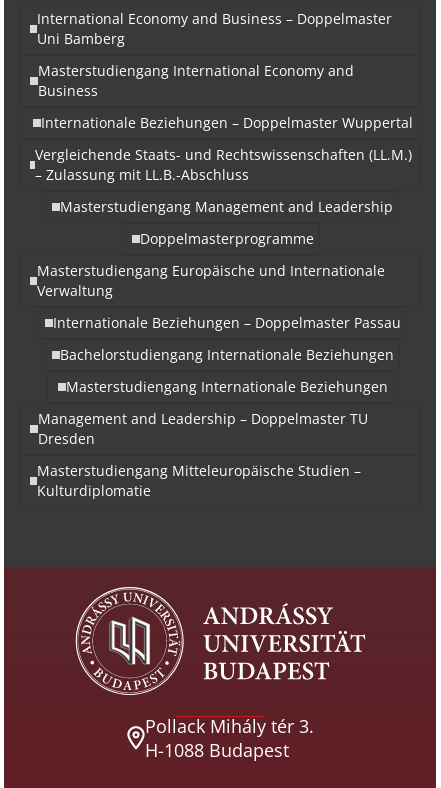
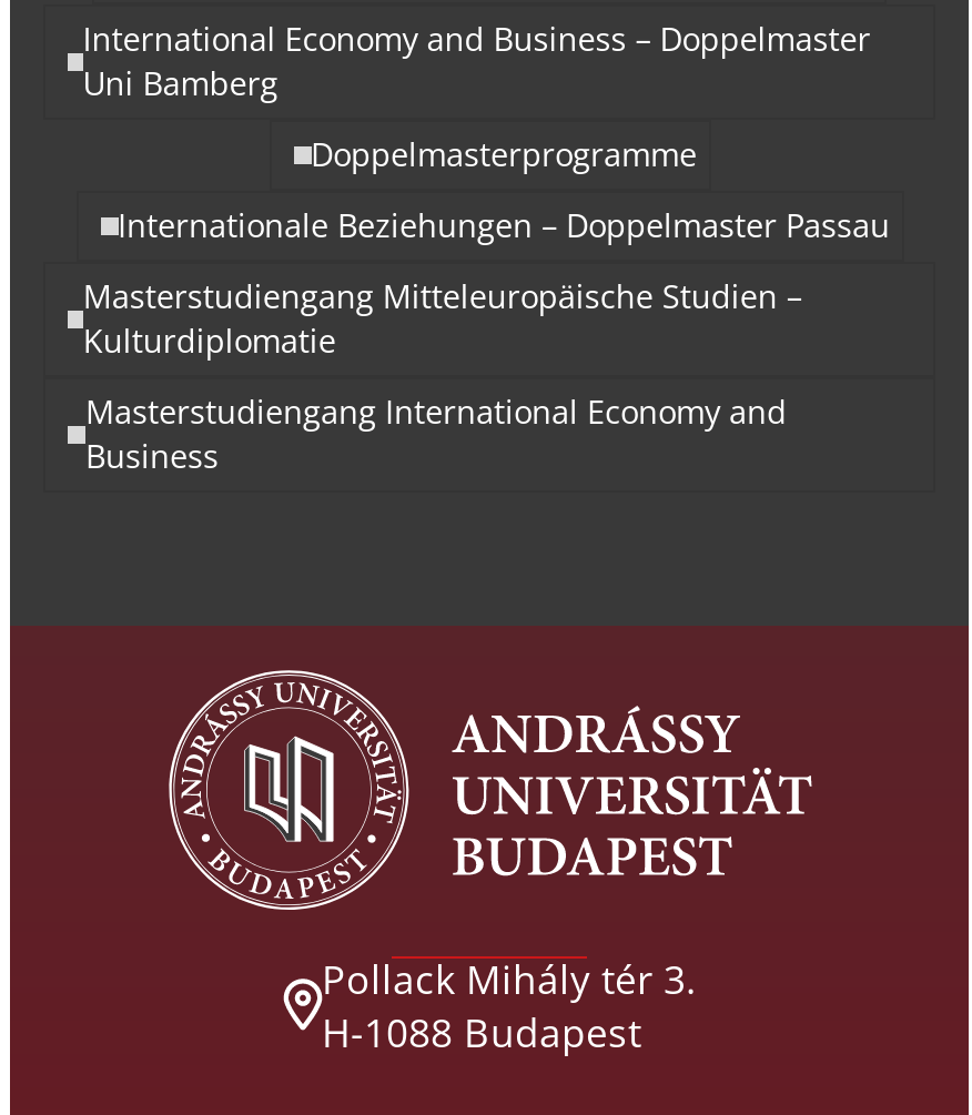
moved [38,61,354,100] -> [85,390,786,477]: Masterstudiengang International Economy and | Business
[35,113,412,448] Internationale Beziehungen – Doppelmaster Wuppertal | Vergleichende Staats- und Rechtswissenschaften (LL.M.) | – Zulassung mit LL.B.-Abschluss | Masterstudiengang Management and Leadership | Masterstudiengang Europäische und Internationale | Verwaltung | Bachelorstudiengang Internationale Beziehungen | Masterstudiengang Internationale Beziehungen | Management and Leadership – Doppelmaster TU | Dresden -> none
moved [139,229,313,248] -> [311,133,697,175]: Doppelmasterprogramme
moved [52,313,400,332] -> [118,204,890,246]: Internationale Beziehungen – Doppelmaster Passau
moved [37,461,361,500] -> [83,275,802,361]: Masterstudiengang Mitteleuropäische Studien – | Kulturdiplomatie

